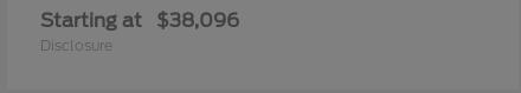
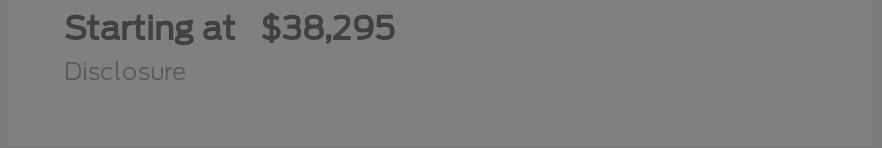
[40,9,239,32] Starting at $38,096 -> [64,10,394,48] Starting at $38,295

